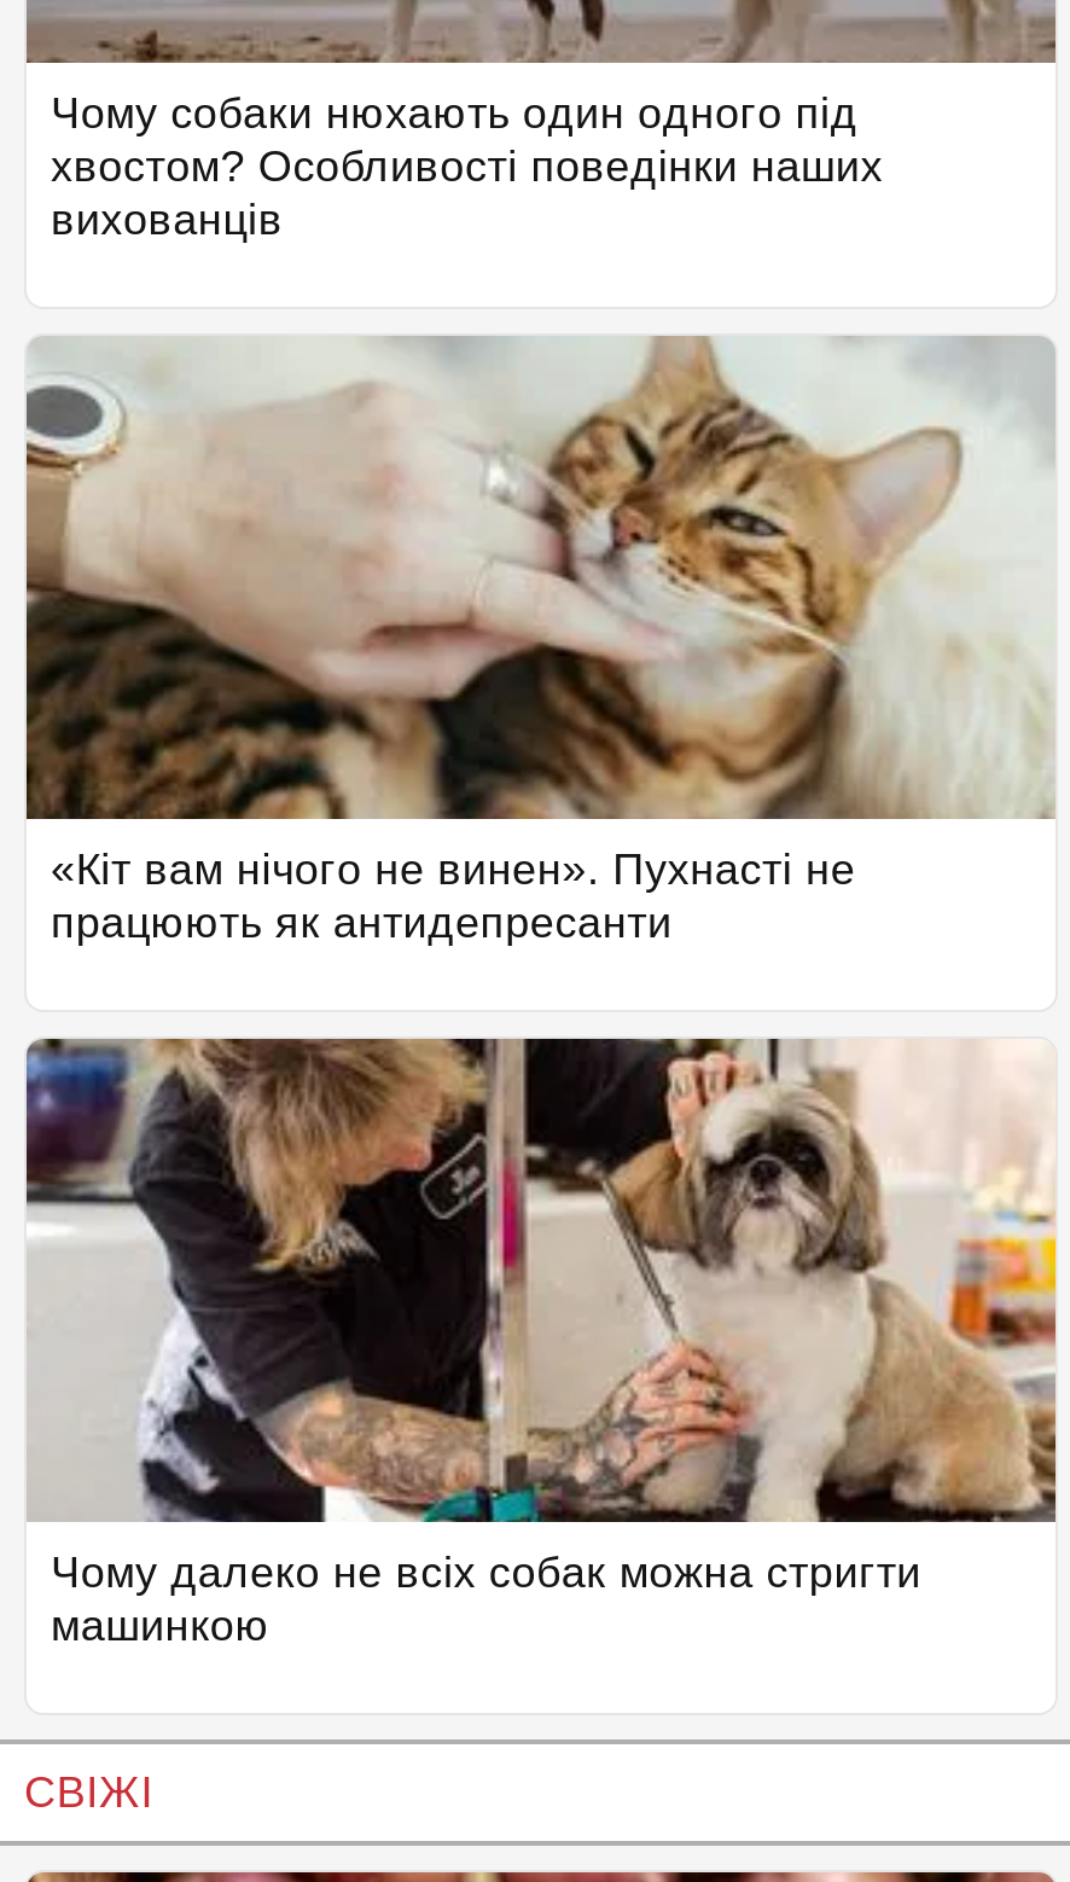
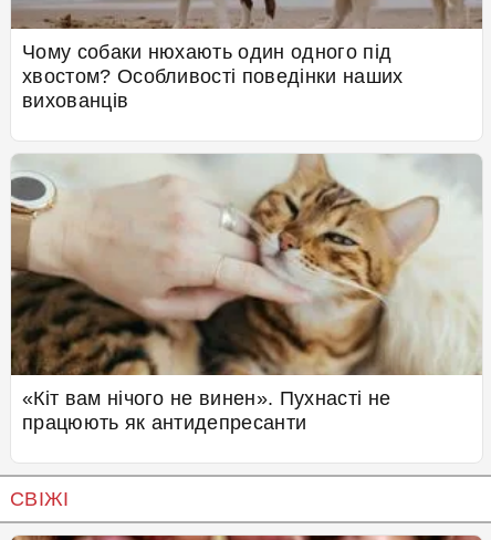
[24,1036,1058,1650] [image] | Чому далеко не всіх собак можна стригти | машинкою -> none

